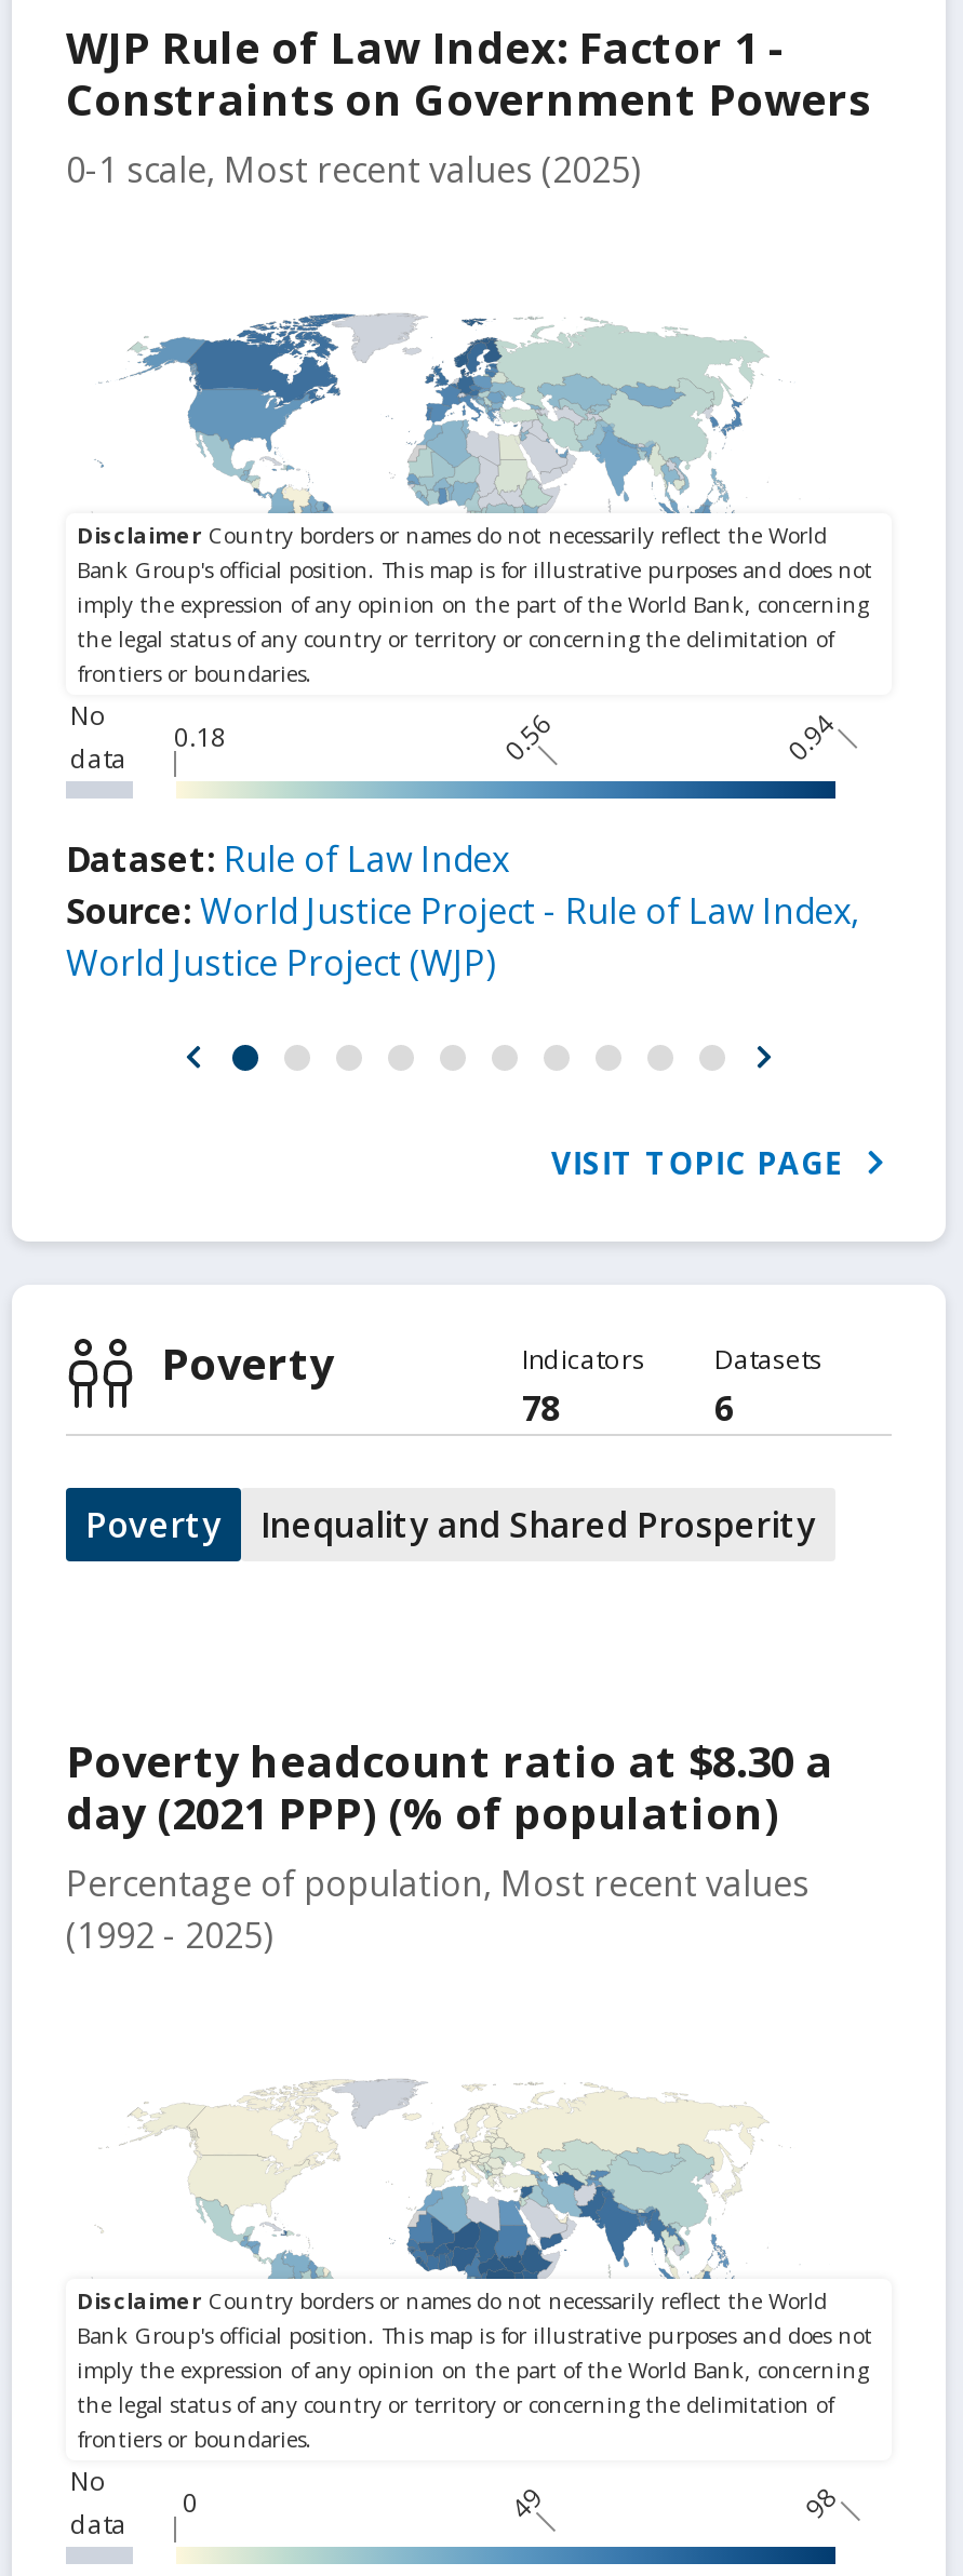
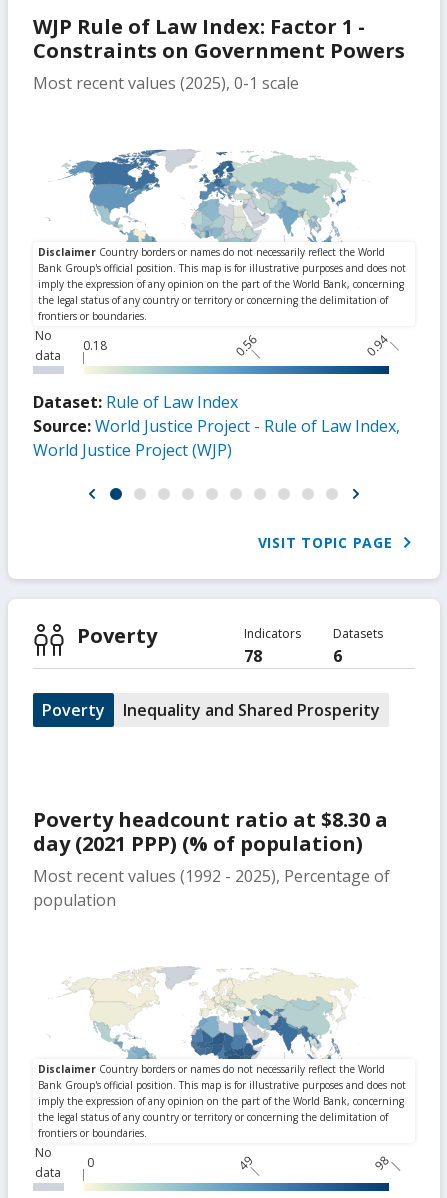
[66,146,641,193] 0-1 scale, Most recent values (2025) -> [33,72,299,94] Most recent values (2025), 0-1 scale
[66,1860,810,1959] Percentage of population, Most recent values | (1992 - 2025) -> [33,865,390,911] Most recent values (1992 - 2025), Percentage of | population

